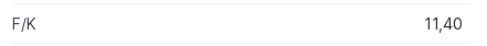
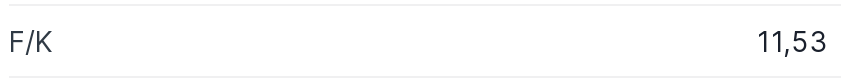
[424,14,463,33] 11,40 -> [757,24,825,58] 11,53

